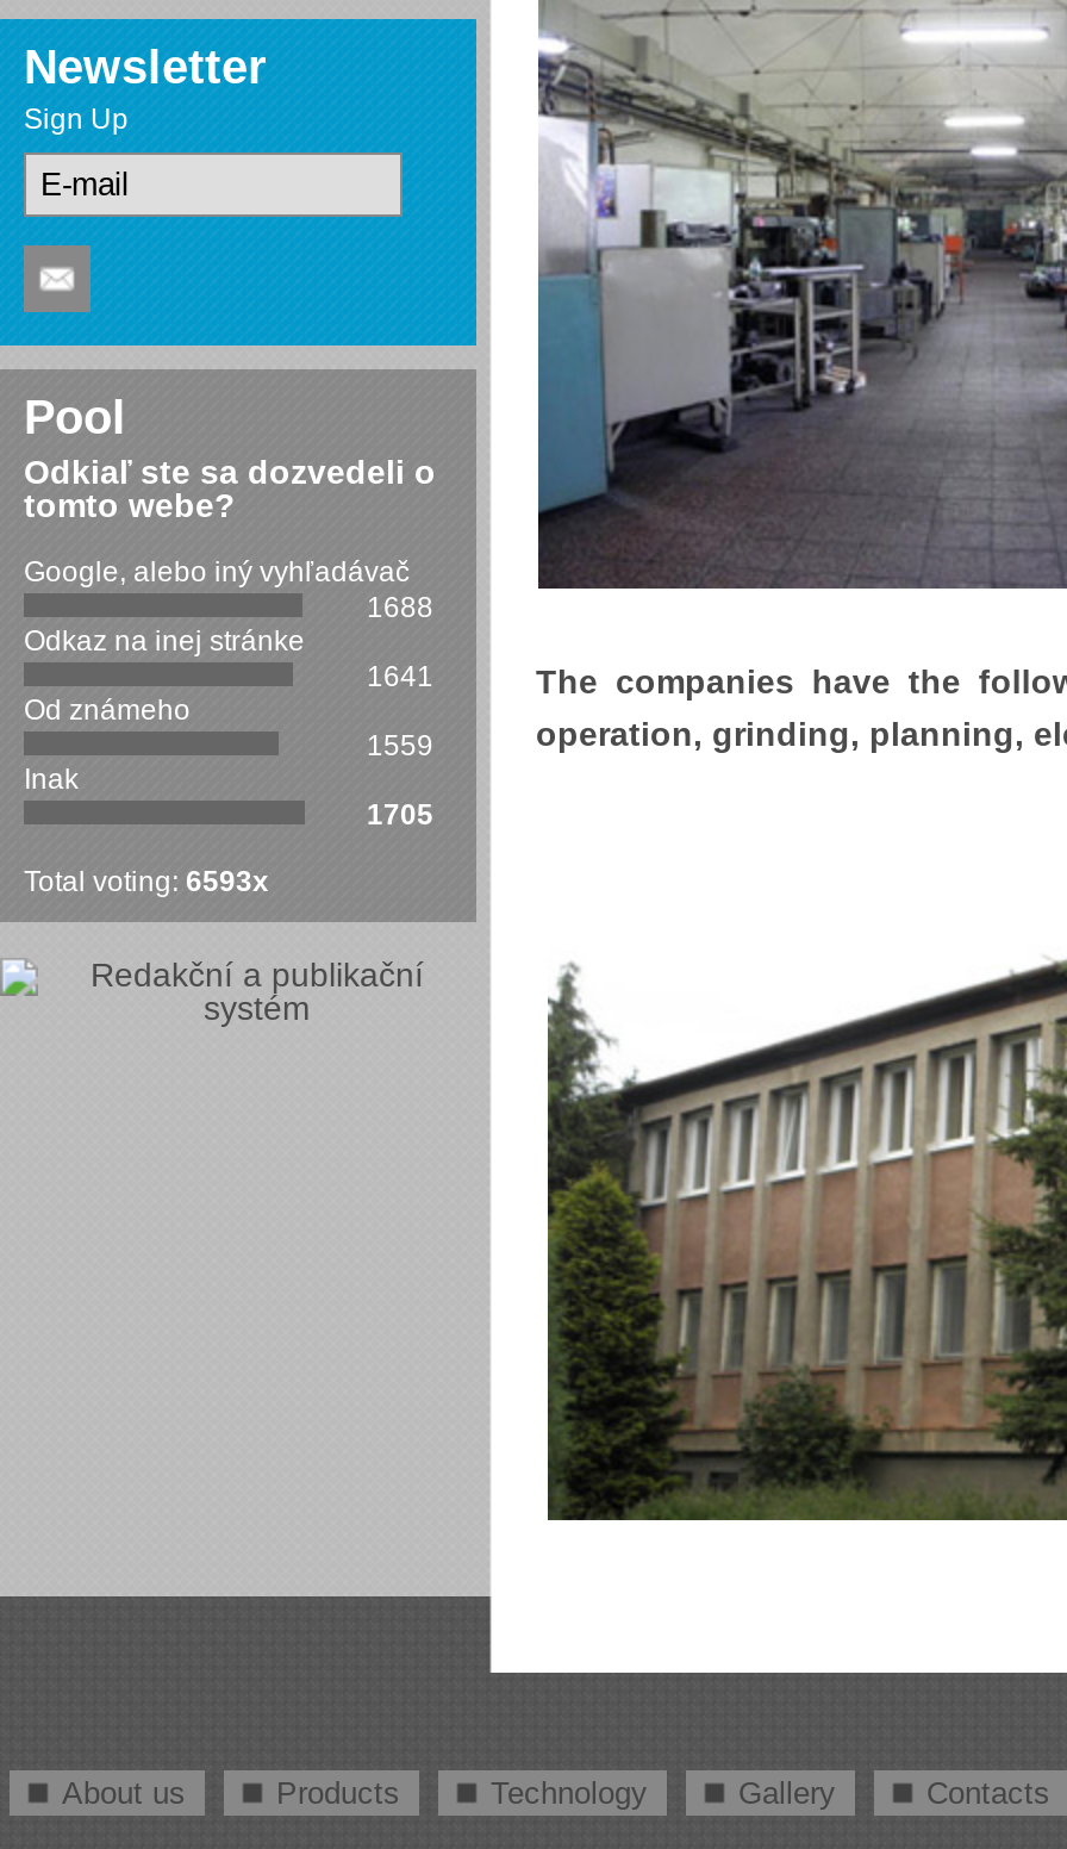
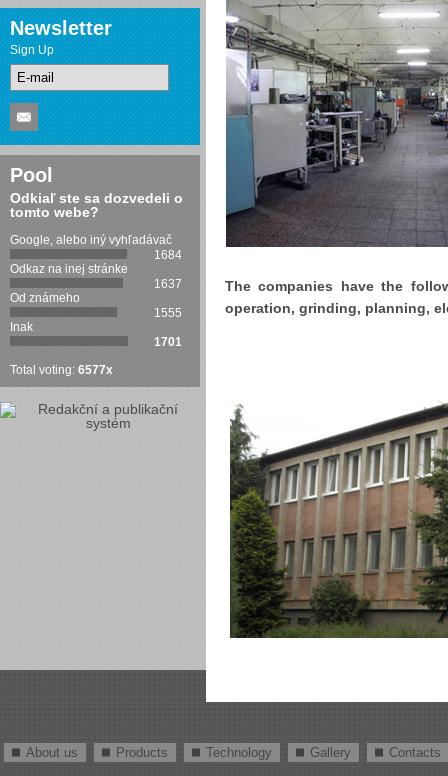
[367,591,433,624] 1688 -> [154,248,182,262] 1684
[367,660,433,693] 1641 -> [154,277,182,291] 1637
[367,729,433,762] 1559 -> [154,306,182,320] 1555
[367,798,433,832] 1705 -> [154,335,182,349] 1701
[24,865,269,898] Total voting: 6593x -> [10,363,113,377] Total voting: 6577x

